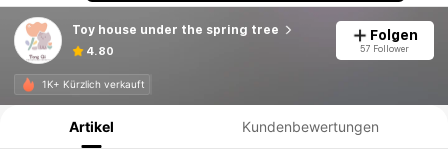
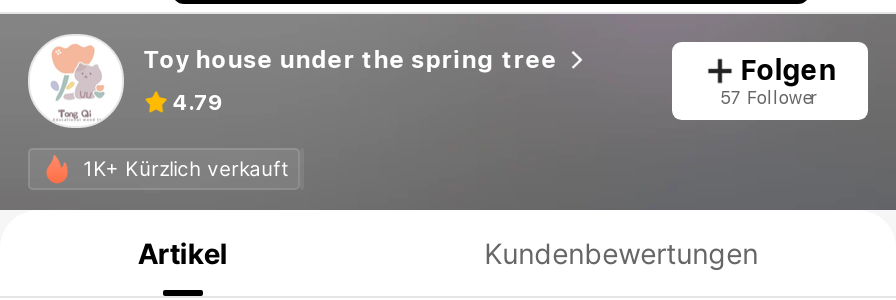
[86,45,114,58] 4.80 -> [172,91,224,117] 4.79

